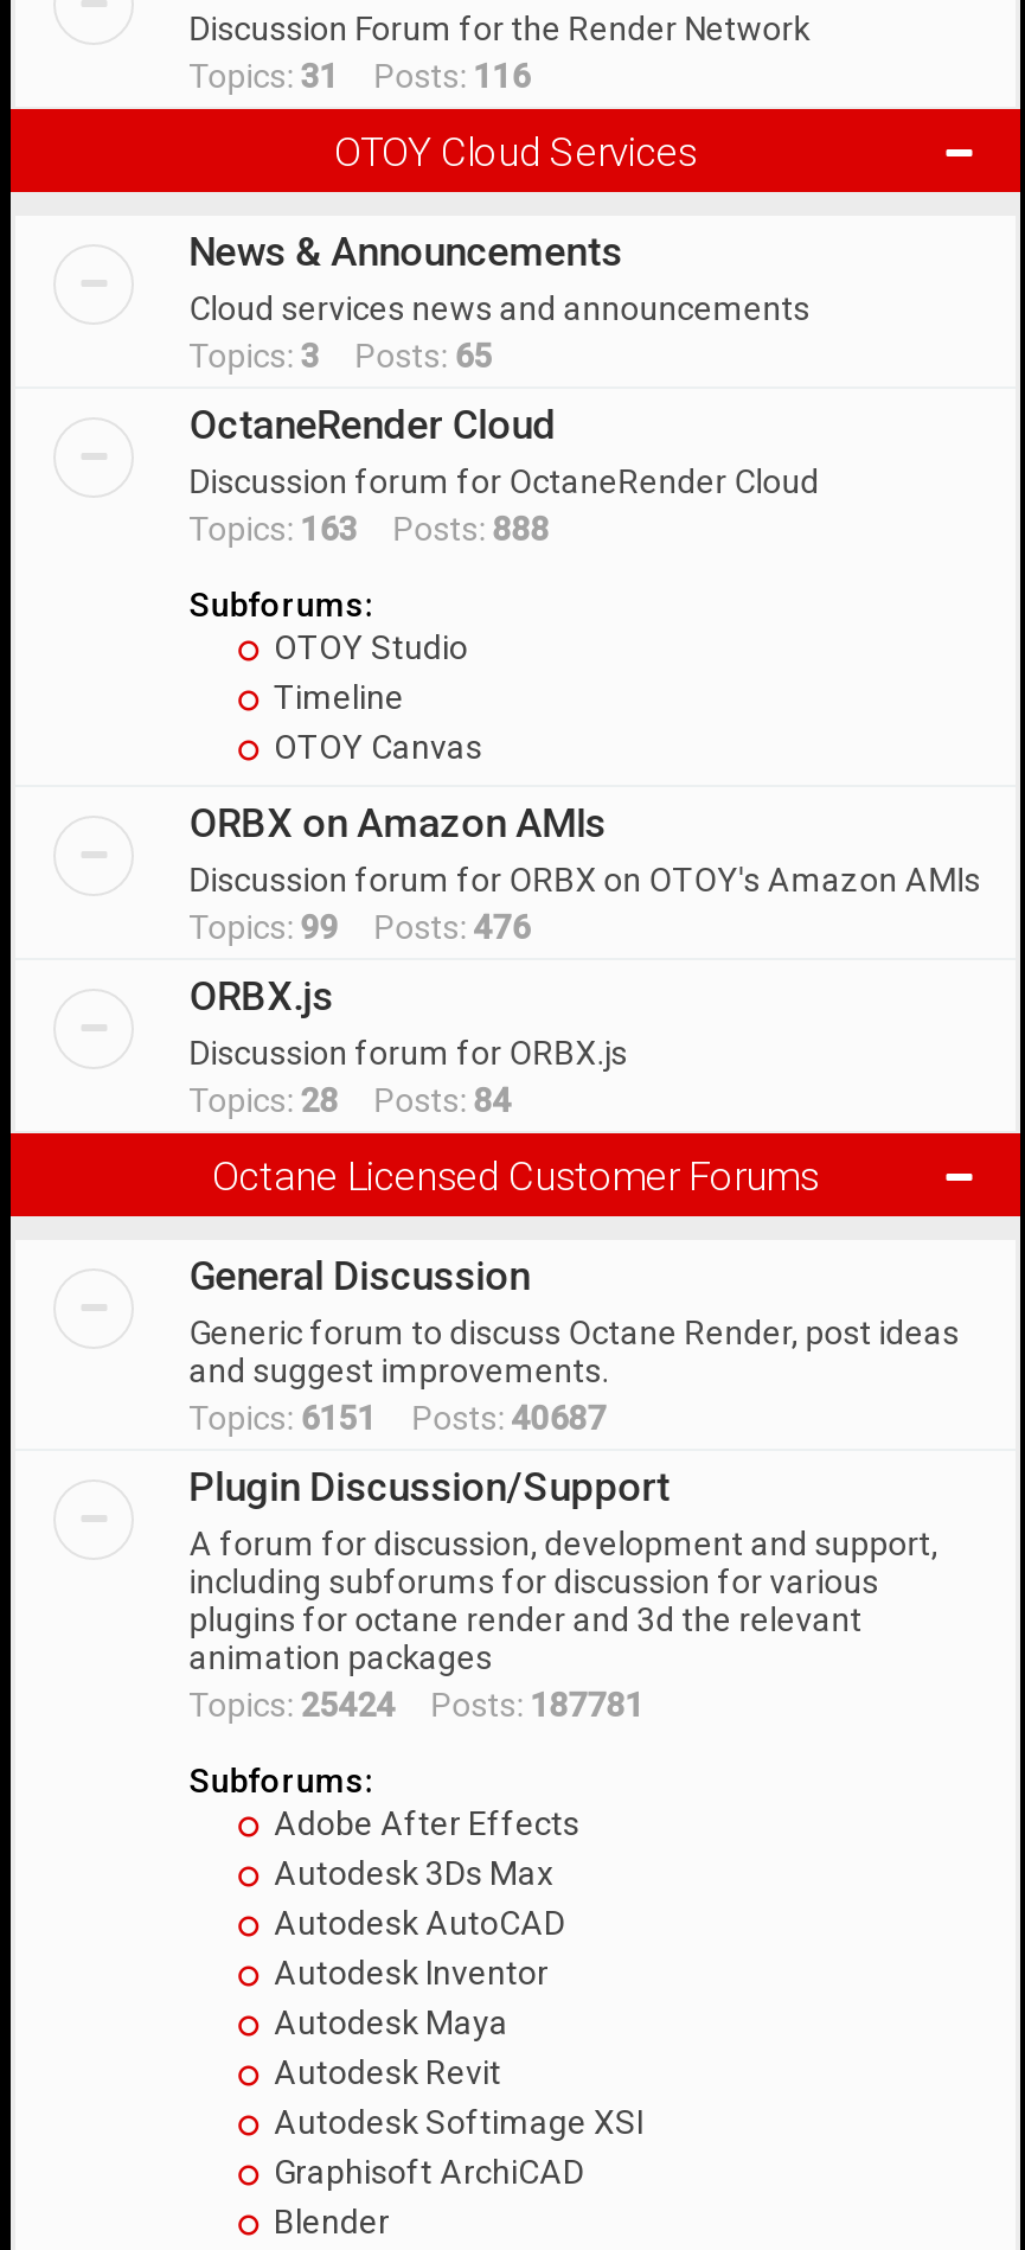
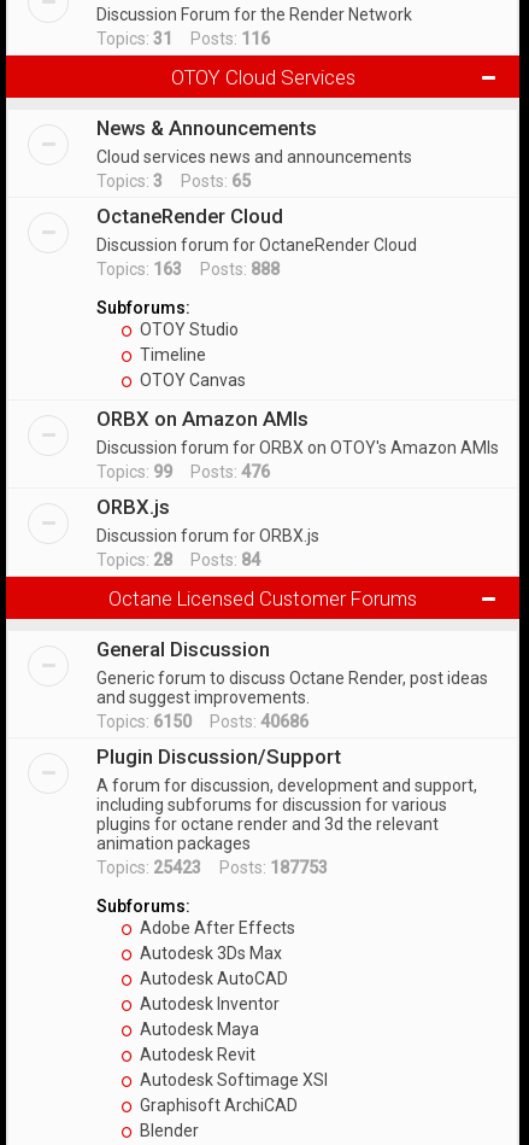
[189,1399,606,1437] Topics: 6151 Posts: 40687 -> [97,712,309,731] Topics: 6150 Posts: 40686
[189,1686,644,1724] Topics: 25424 Posts: 187781 -> [97,858,328,877] Topics: 25423 Posts: 187753

